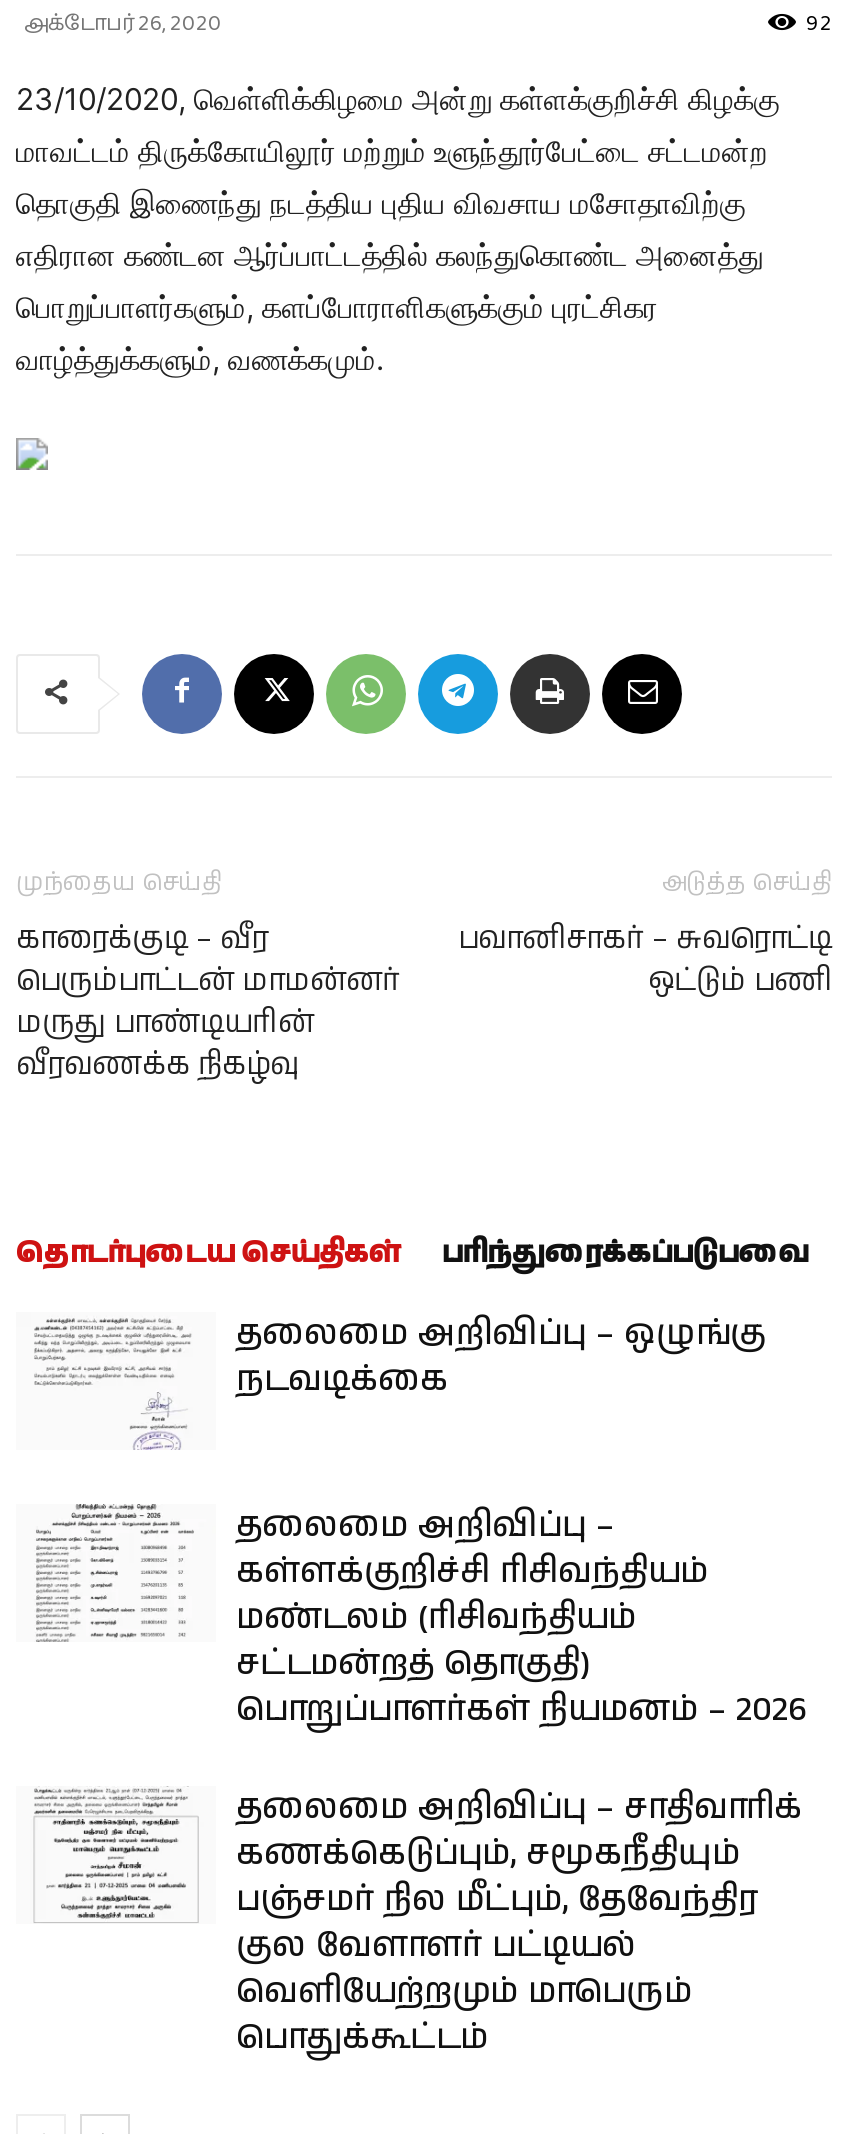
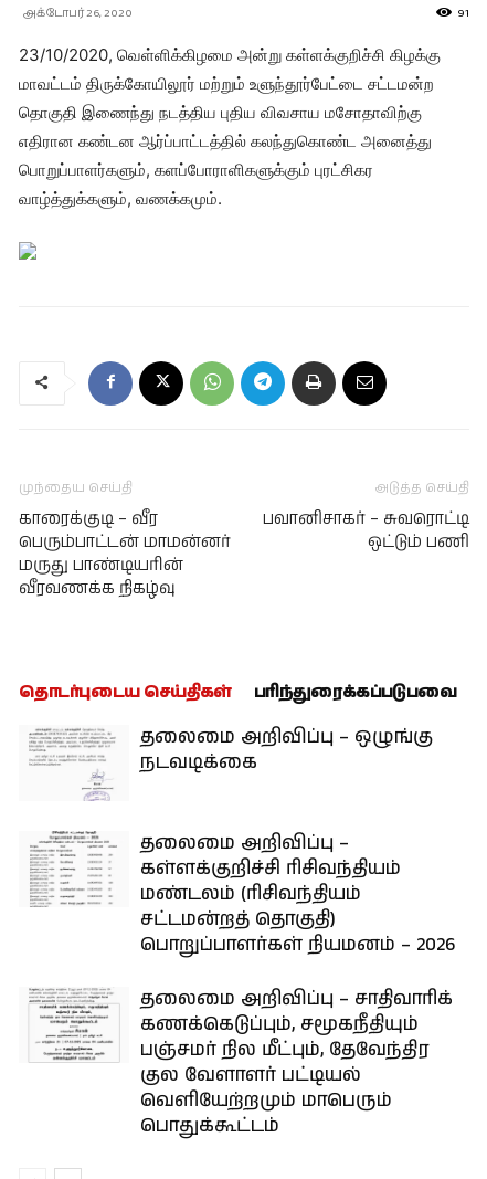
[806,6,832,40] 92 -> [457,3,469,22] 91

